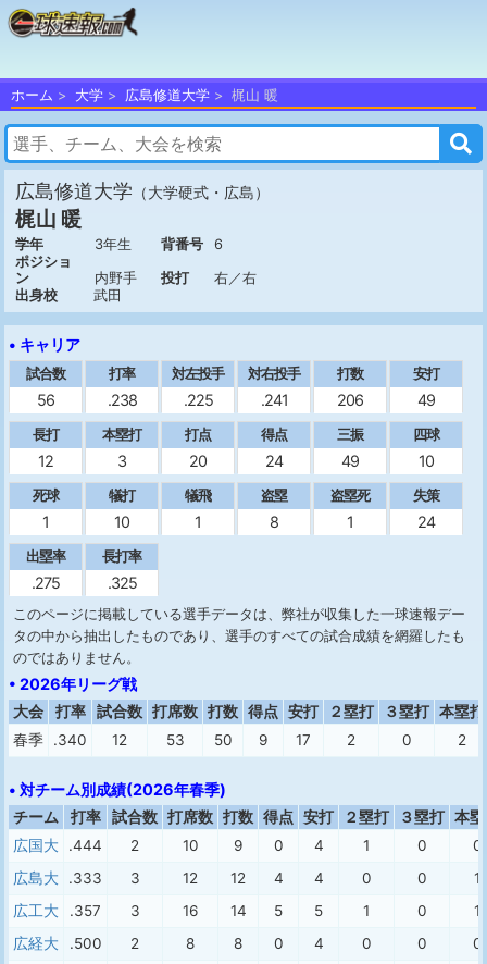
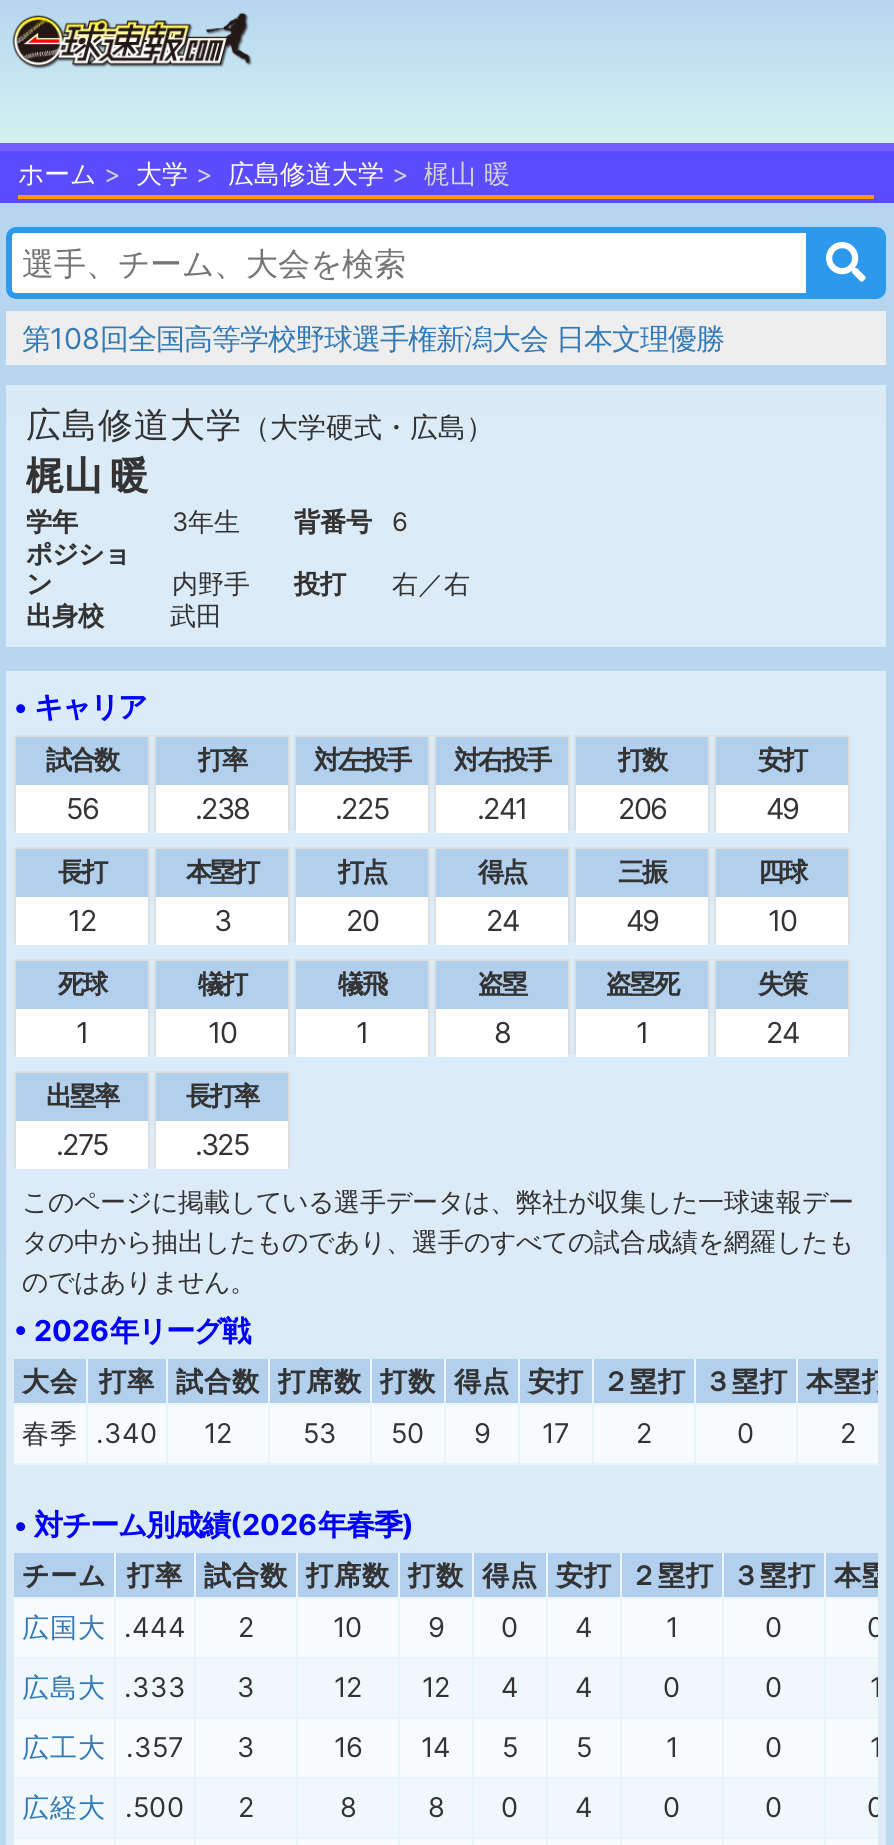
none -> [22,321,724,355] 第108回全国高等学校野球選手権新潟大会 日本文理優勝

